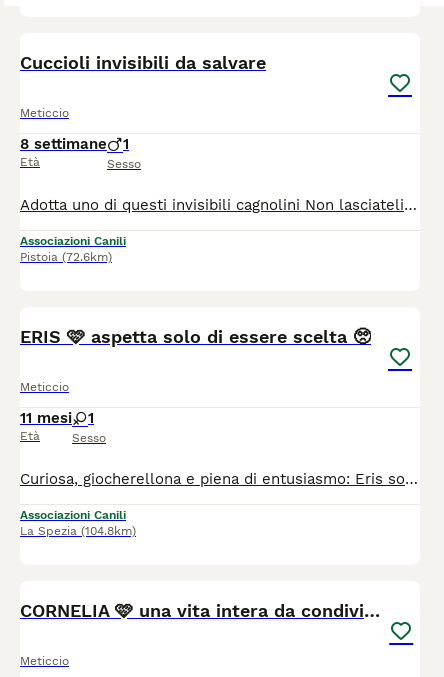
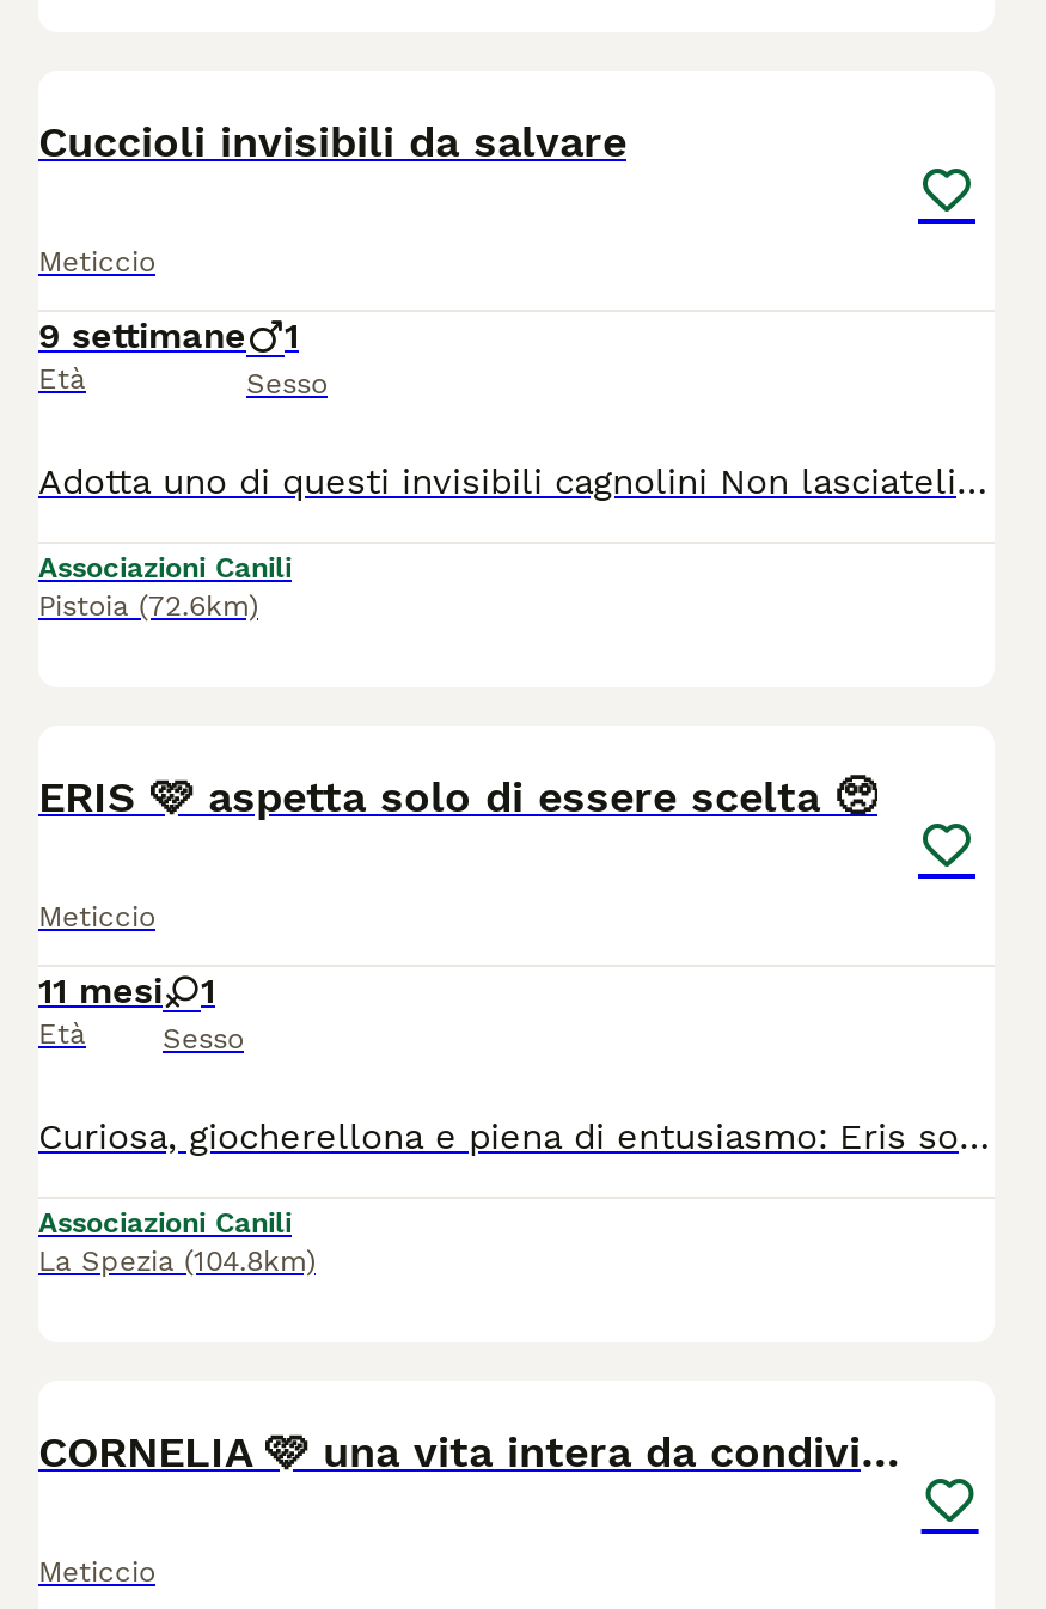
[20,135,129,153] 8 settimane 1 -> [38,314,299,357] 9 settimane 1

